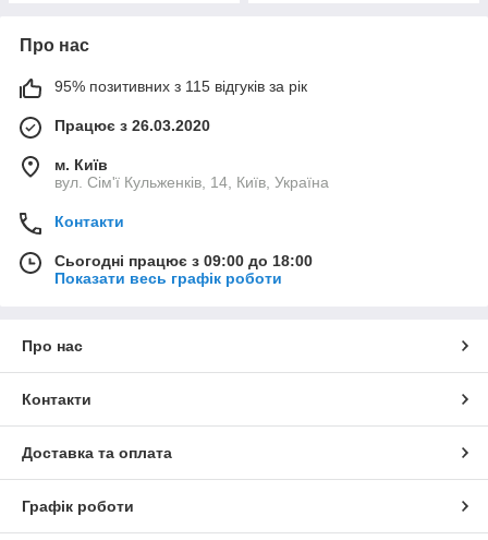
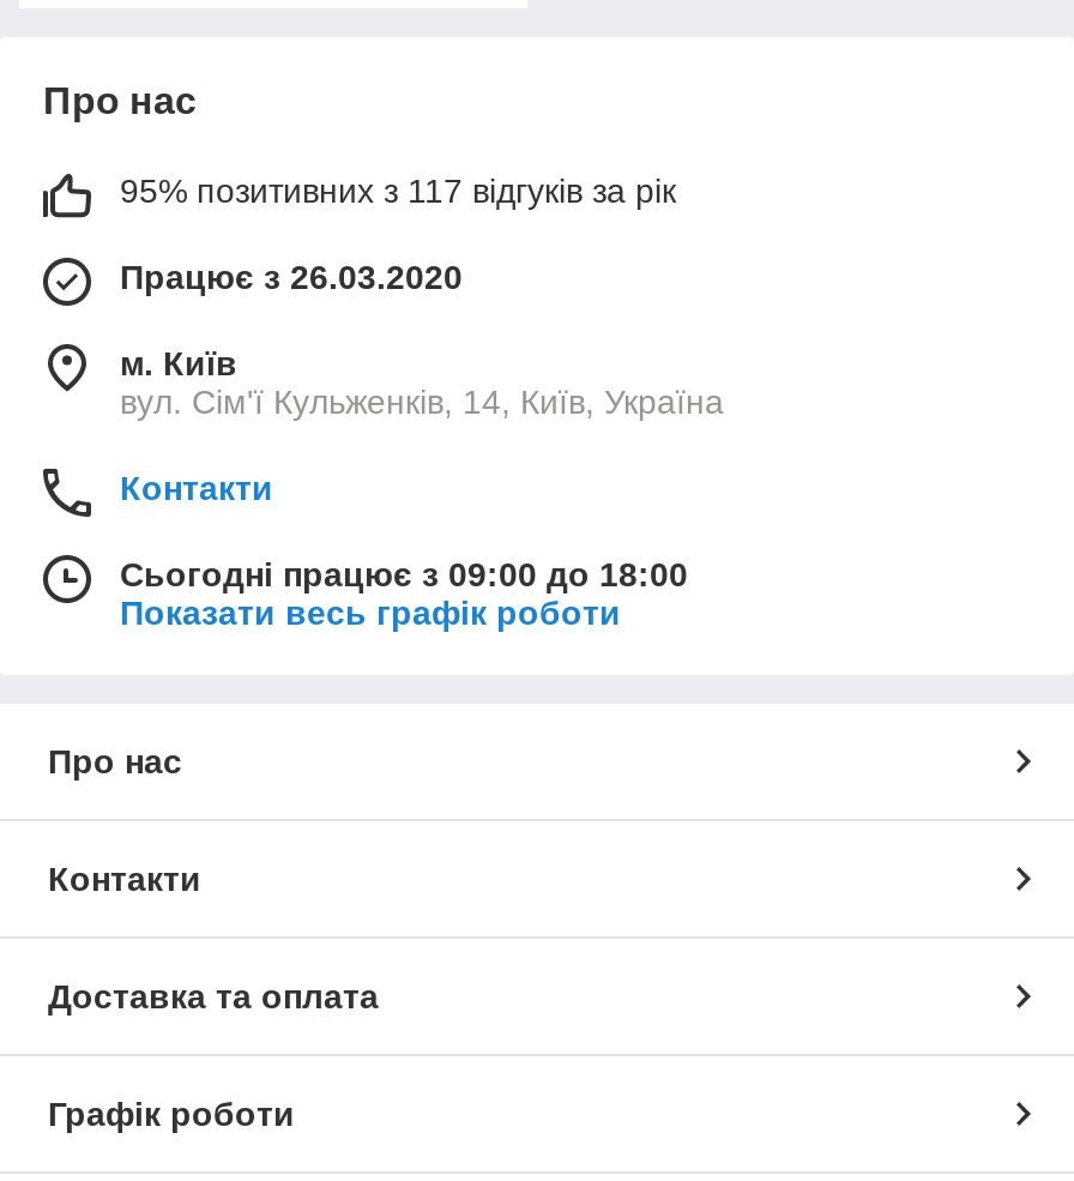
[54,77,307,95] 95% позитивних з 115 відгуків за рік -> [120,171,676,209] 95% позитивних з 117 відгуків за рік

